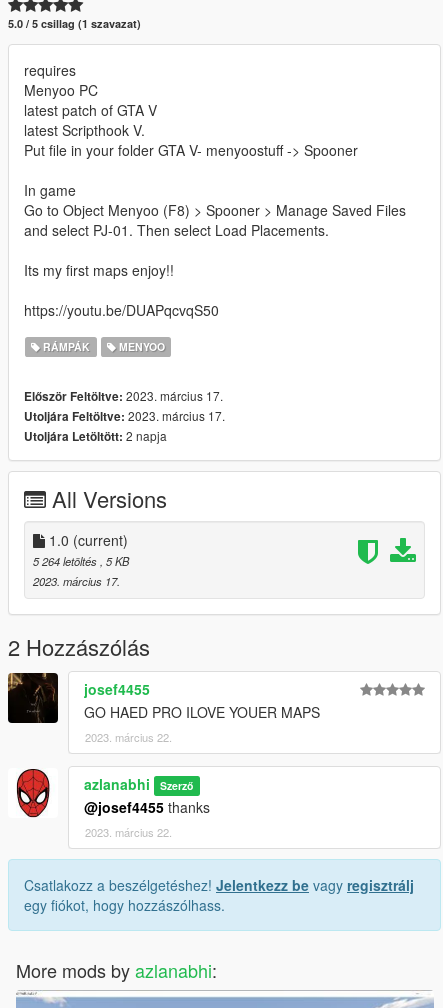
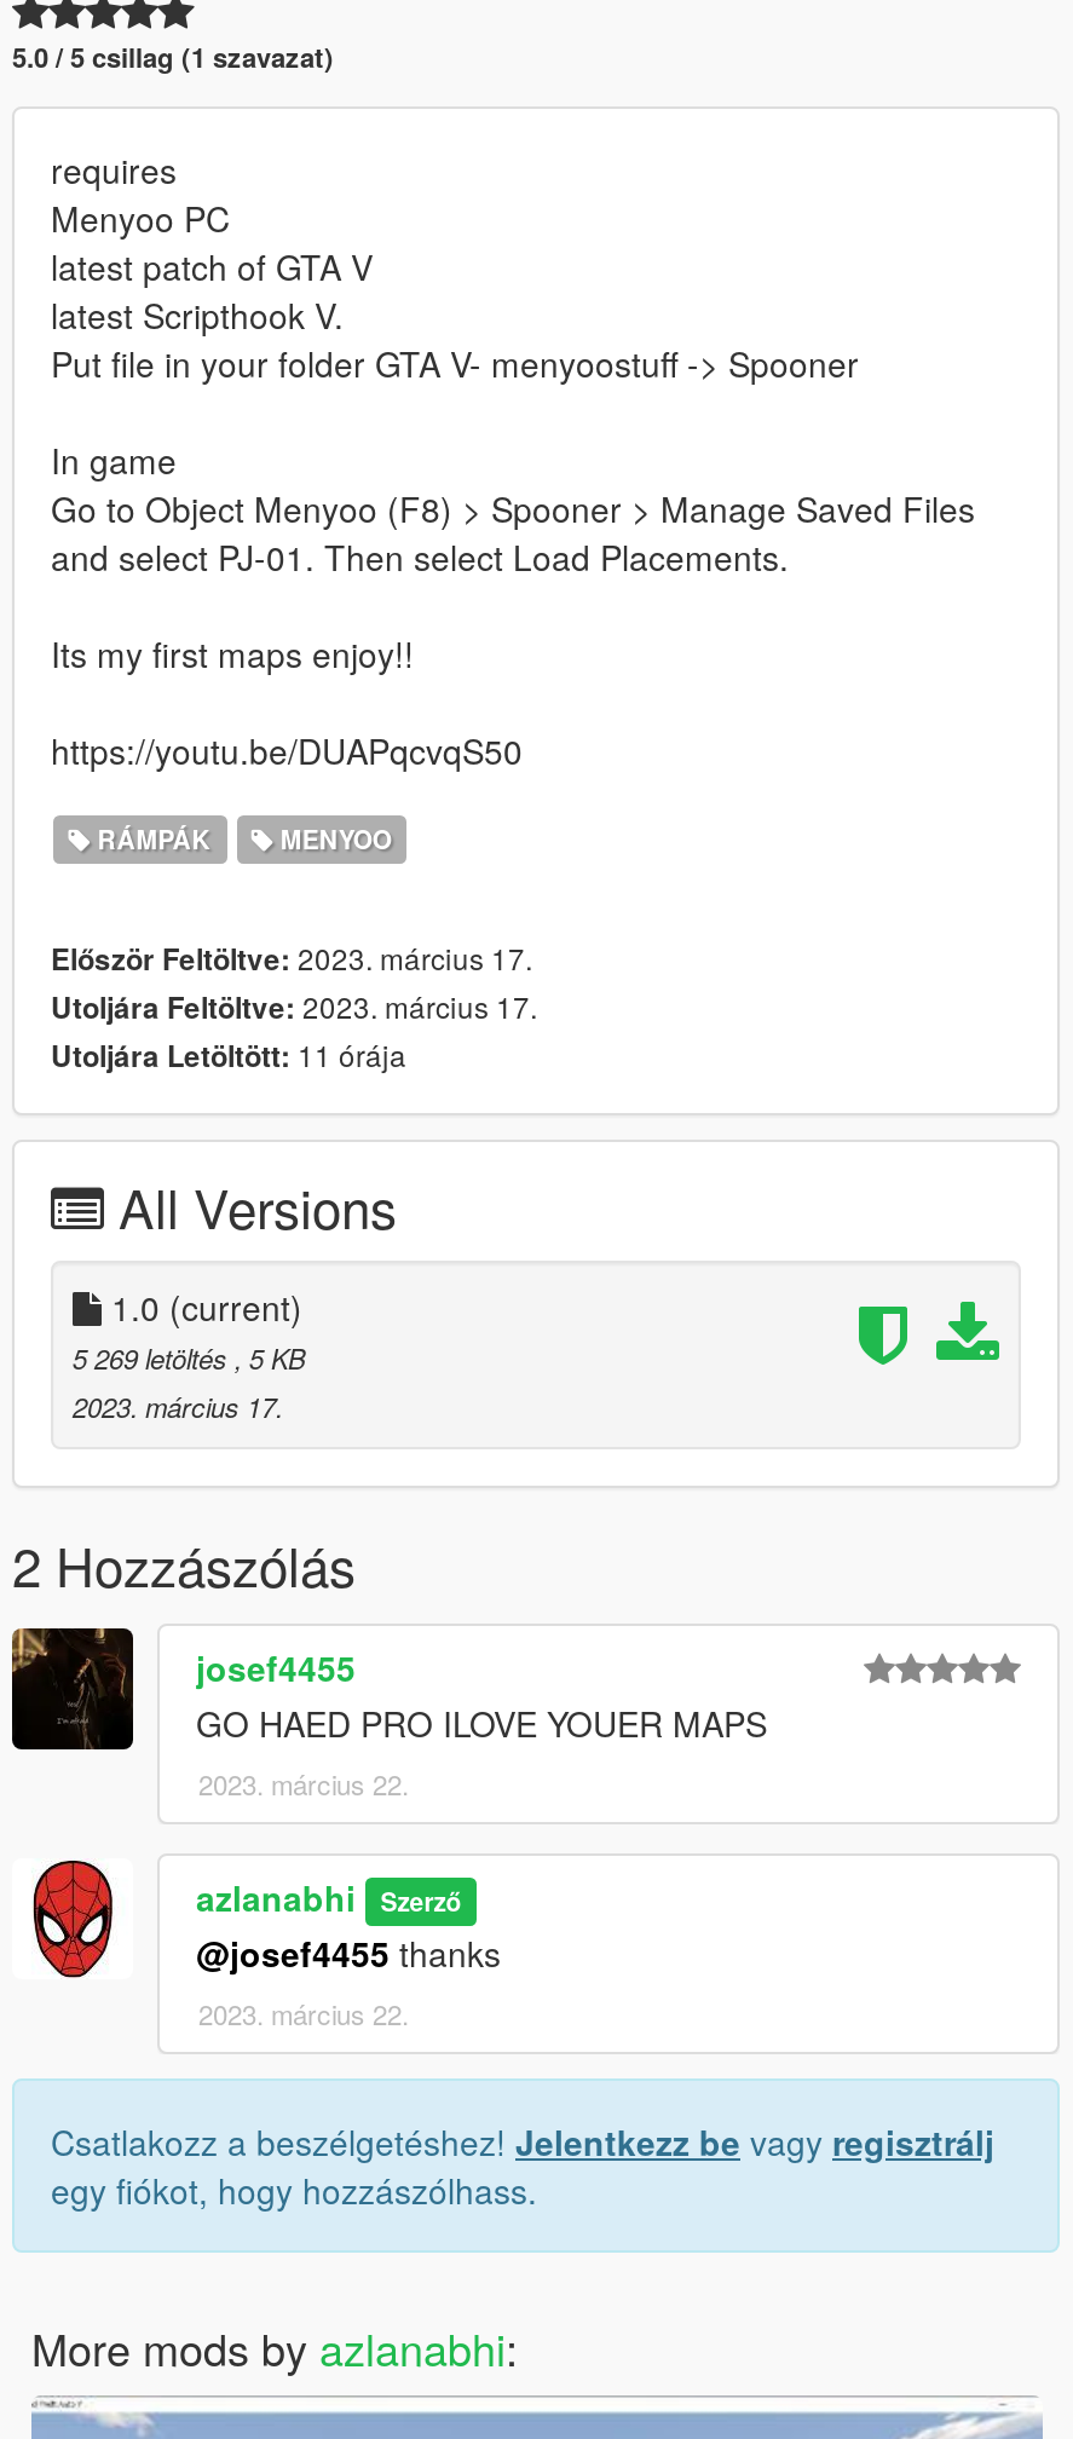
[24,427,167,445] Utoljára Letöltött: 2 napja -> [51,1034,406,1077] Utoljára Letöltött: 11 órája
[33,553,129,569] 5 264 letöltés, 5 KB -> [73,1339,305,1377] 5 269 letöltés, 5 KB

